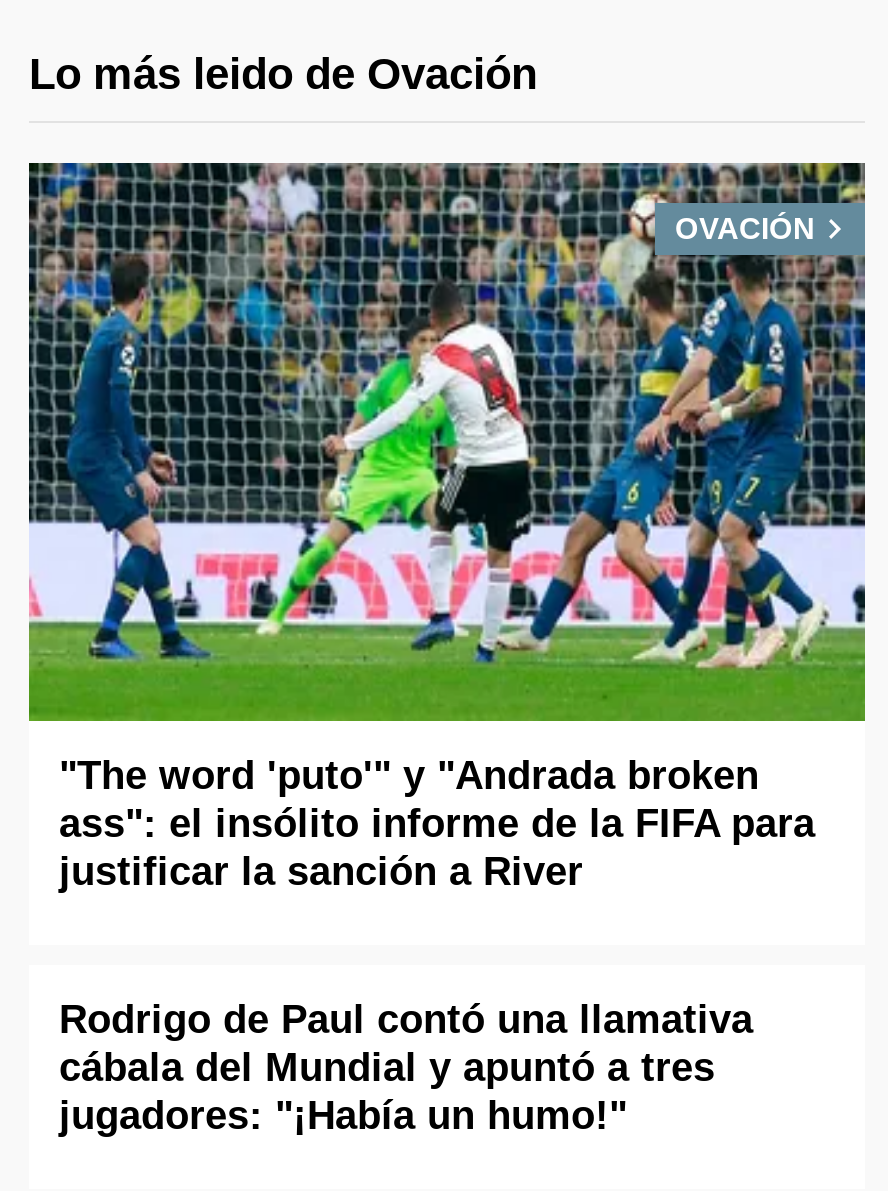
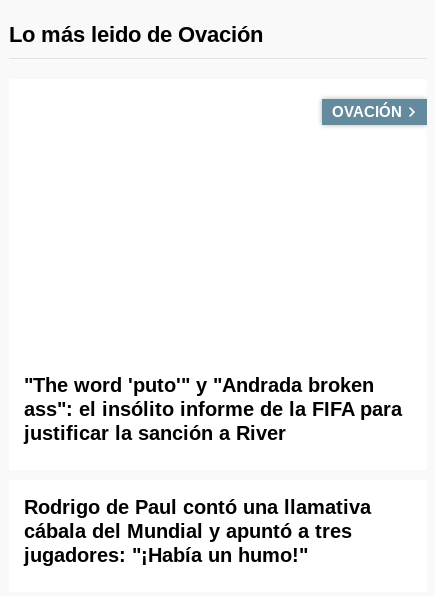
[27,161,867,723] [image] -> none

